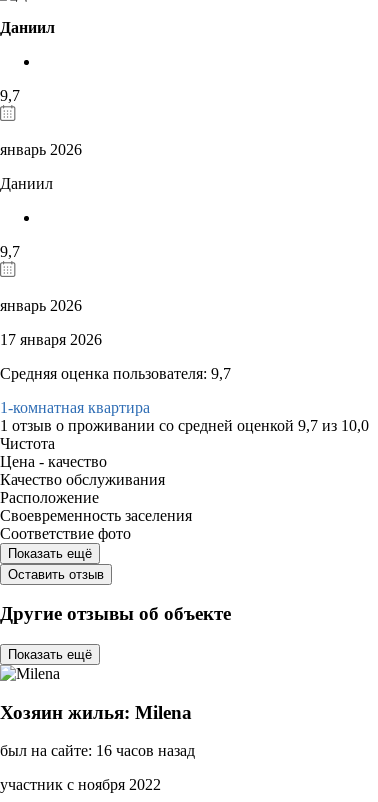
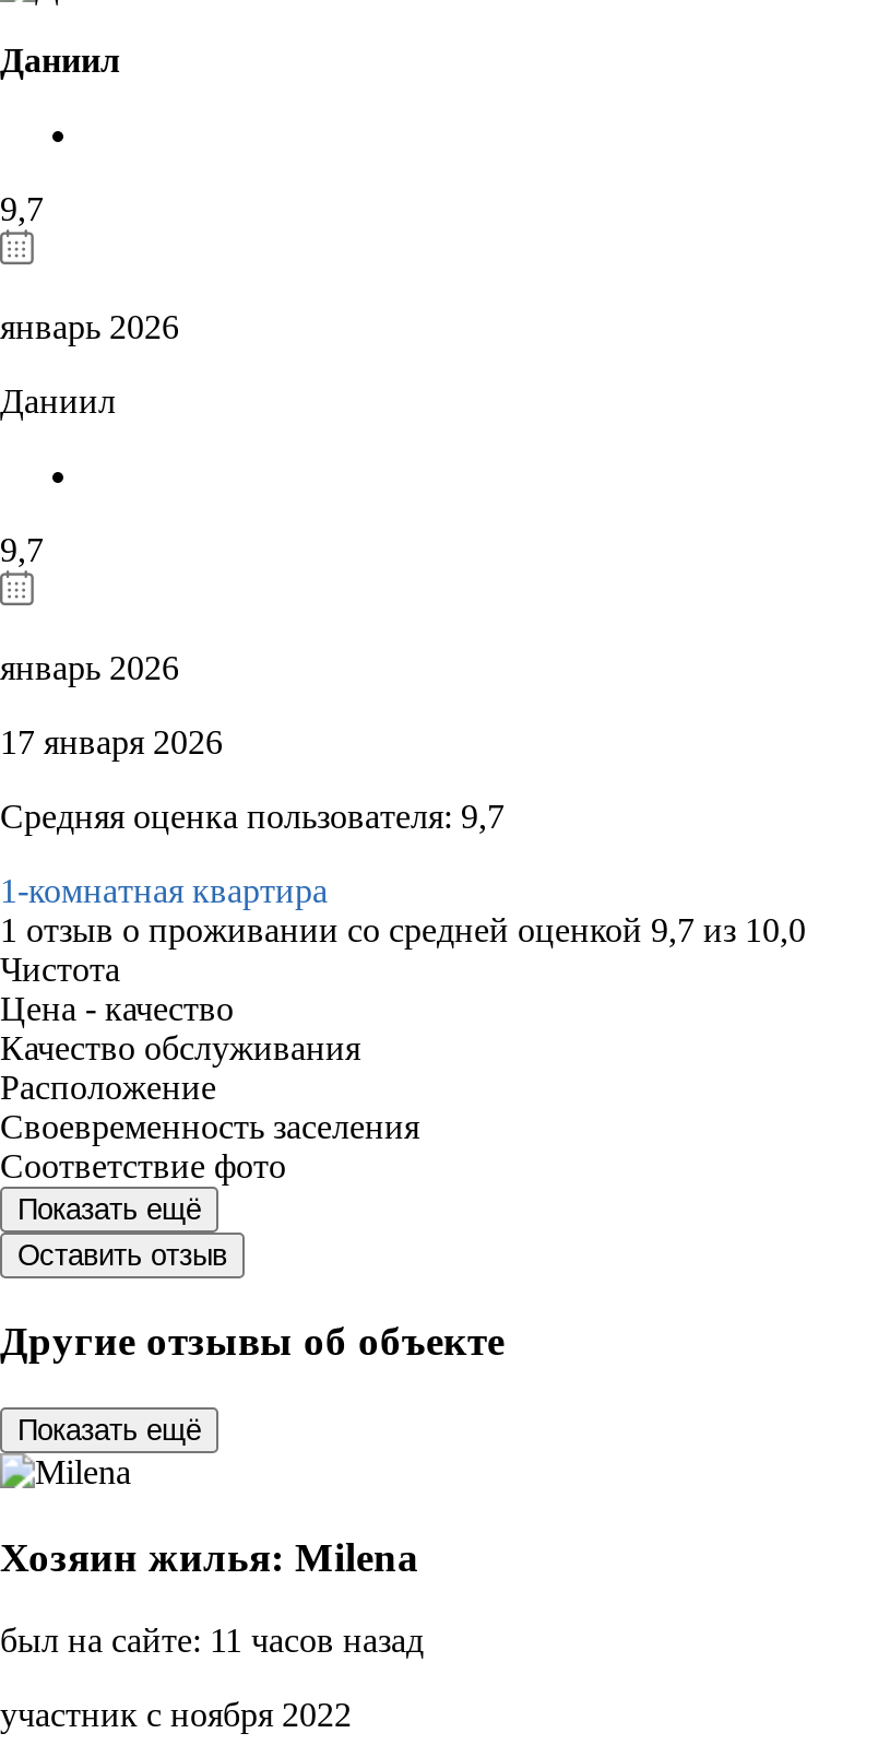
[0,742,195,759] был на сайте: 16 часов назад -> [0,1622,424,1660] был на сайте: 11 часов назад

